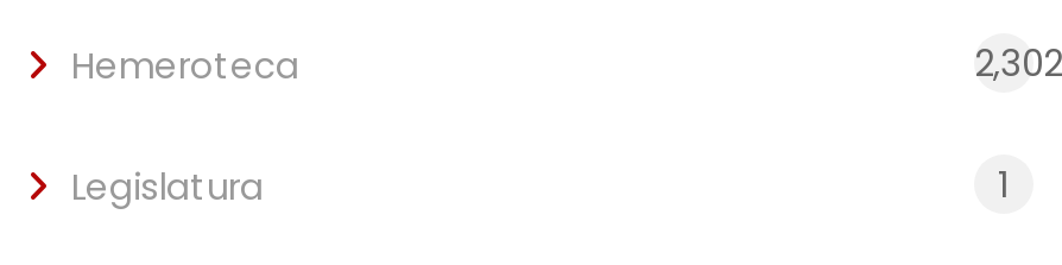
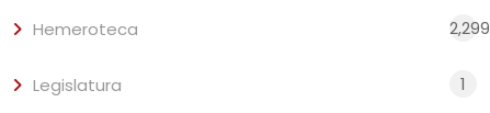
[974,39,1062,89] 2,302 -> [449,17,490,40] 2,299

